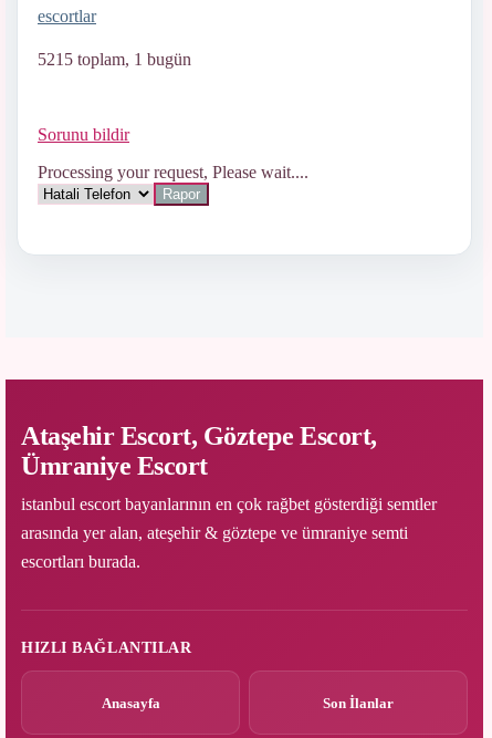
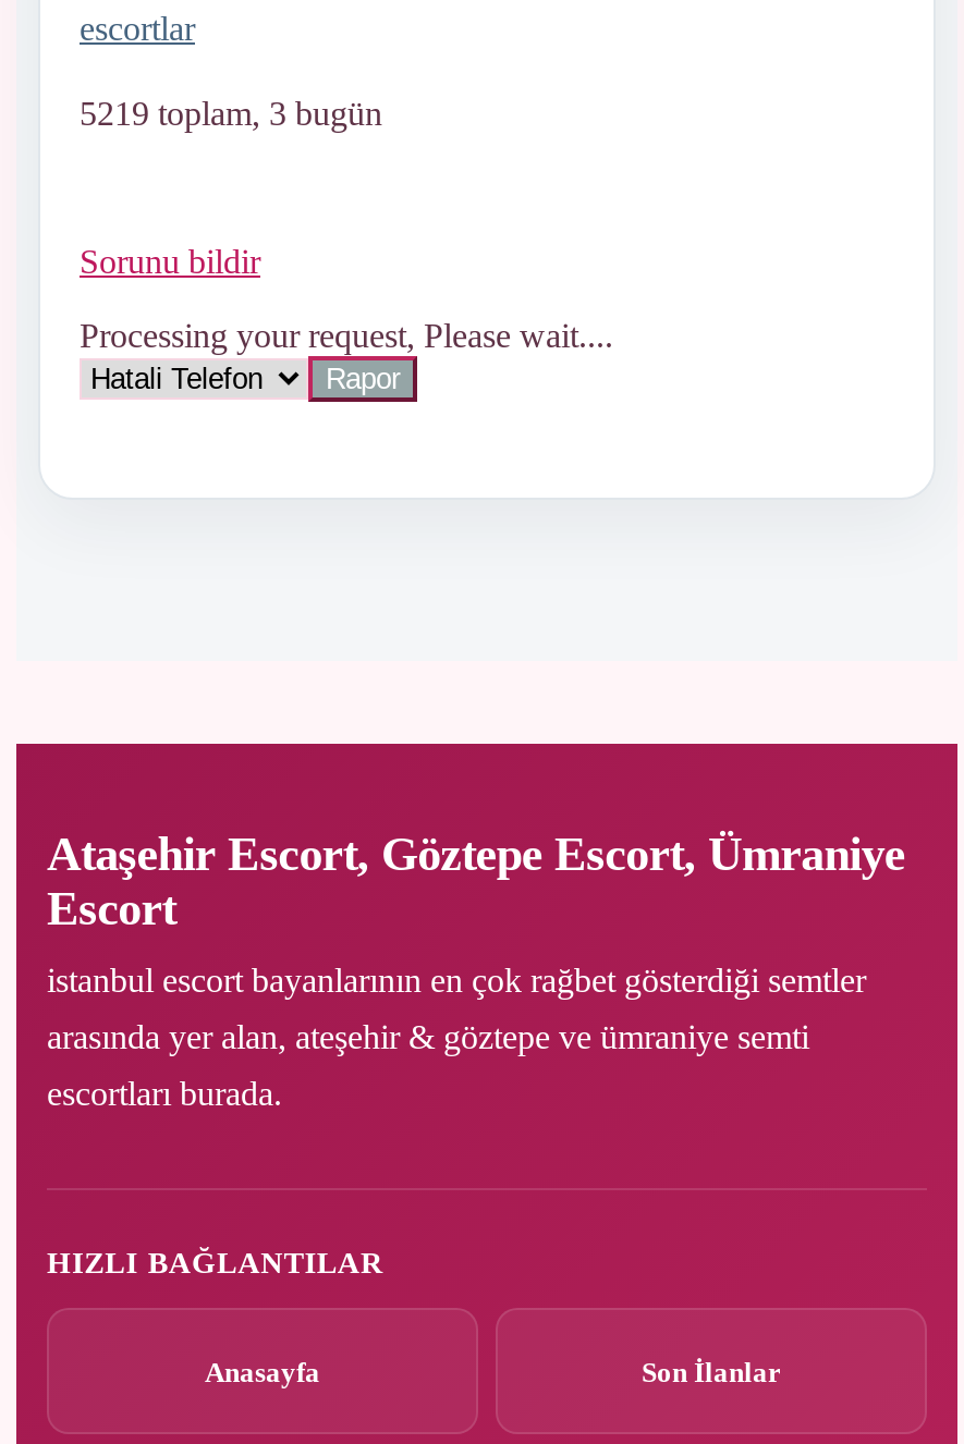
[38,50,191,69] 5215 toplam, 1 bugün -> [80,95,382,132] 5219 toplam, 3 bugün

